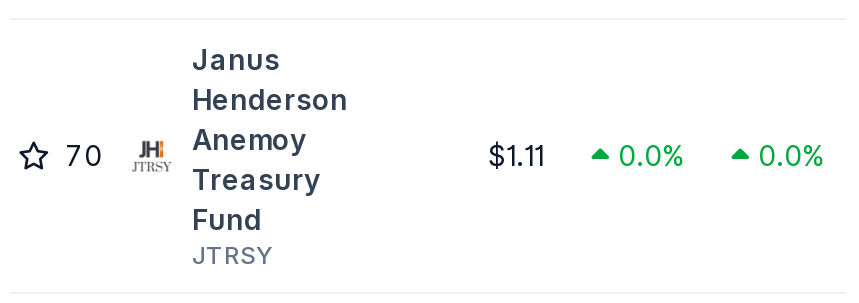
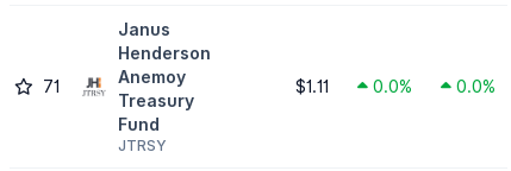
[66,138,102,172] 70 -> [43,76,60,96] 71

